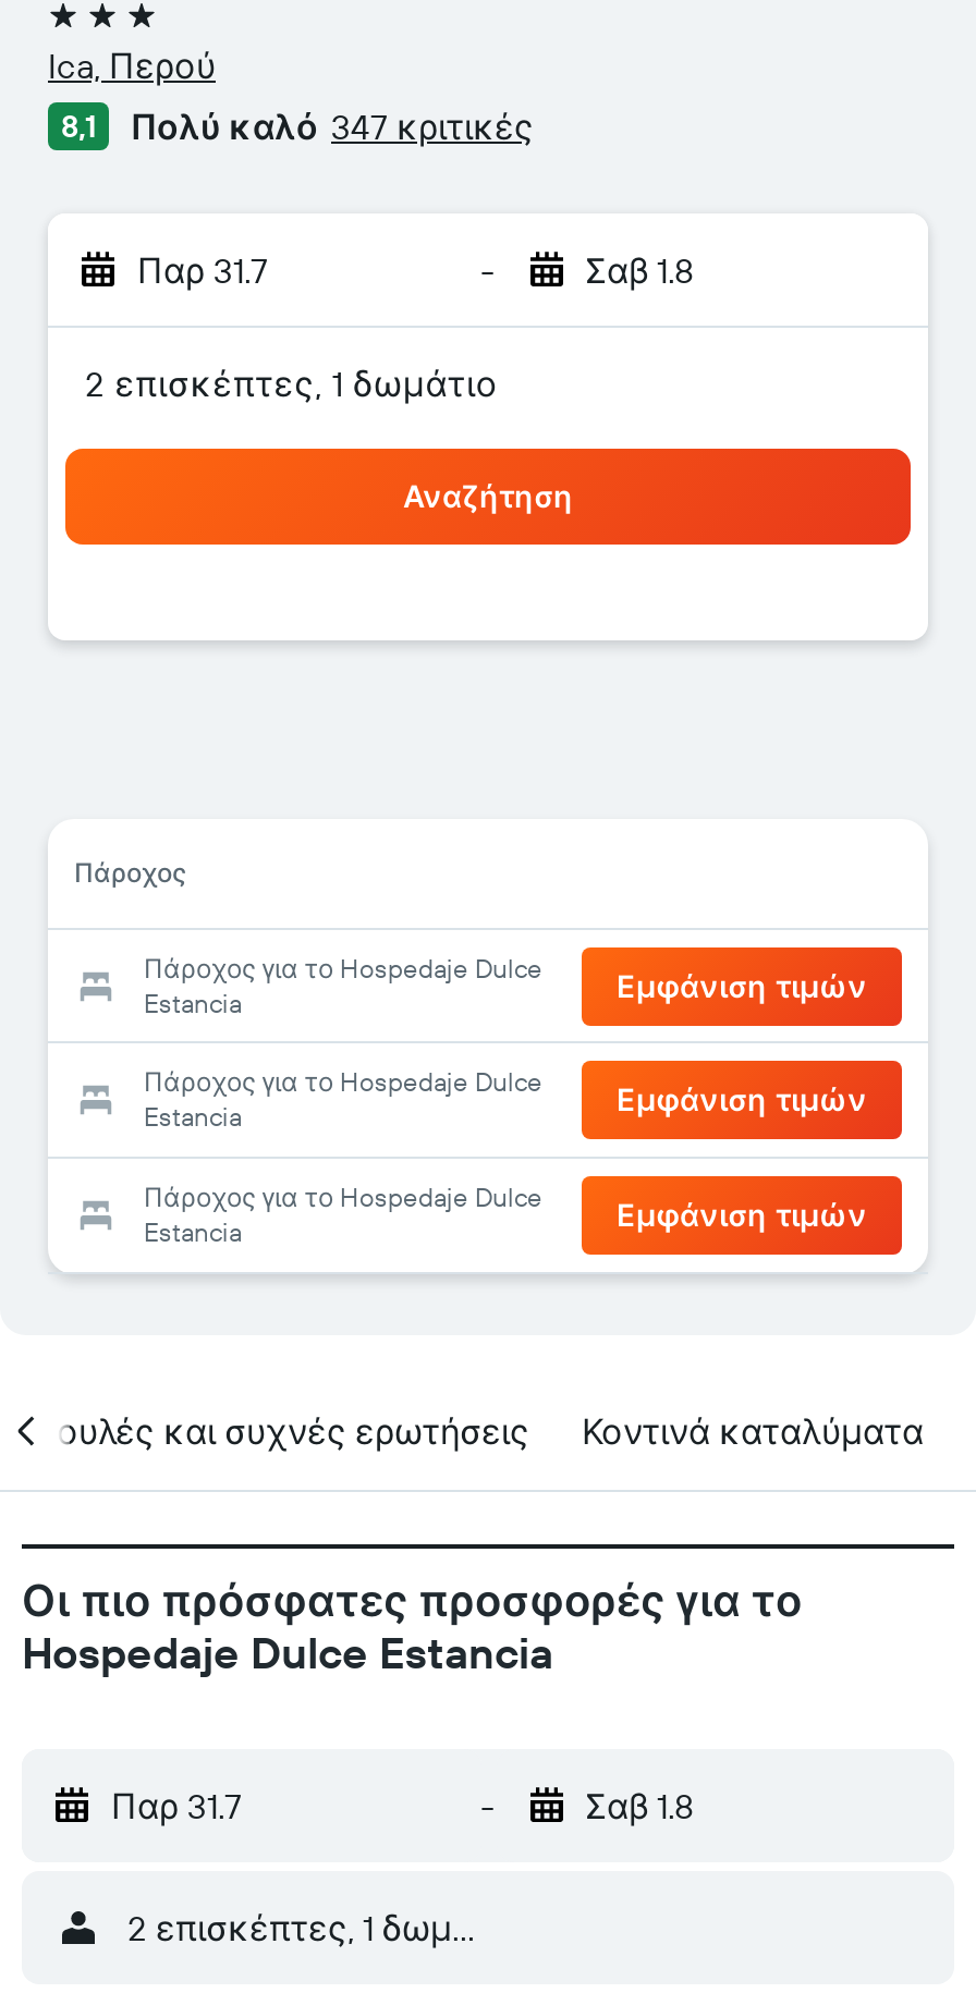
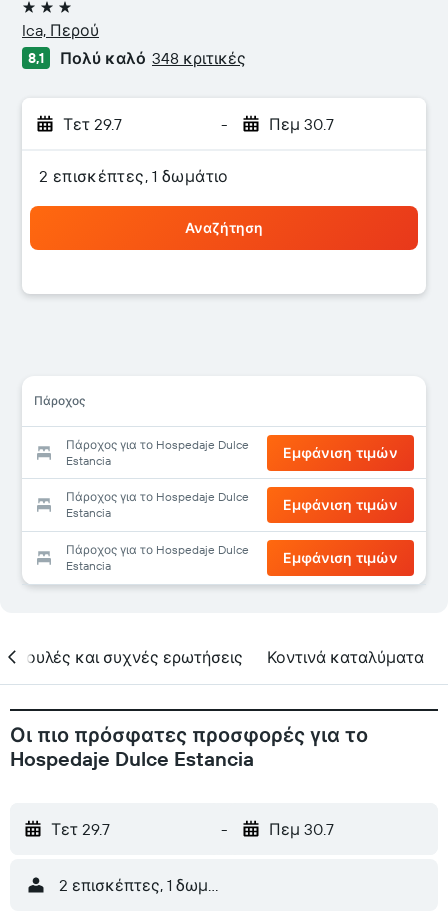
[131,105,534,148] Πολύ καλό 347 κριτικές -> [60,48,246,68] Πολύ καλό 348 κριτικές
[137,248,268,292] Παρ 31.7 -> [63,114,122,134] Τετ 29.7
[585,248,694,292] Σαβ 1.8 -> [268,114,333,134] Πεμ 30.7
[111,1784,242,1827] Παρ 31.7 -> [51,819,110,839] Τετ 29.7
[585,1784,694,1827] Σαβ 1.8 -> [268,819,333,839] Πεμ 30.7

